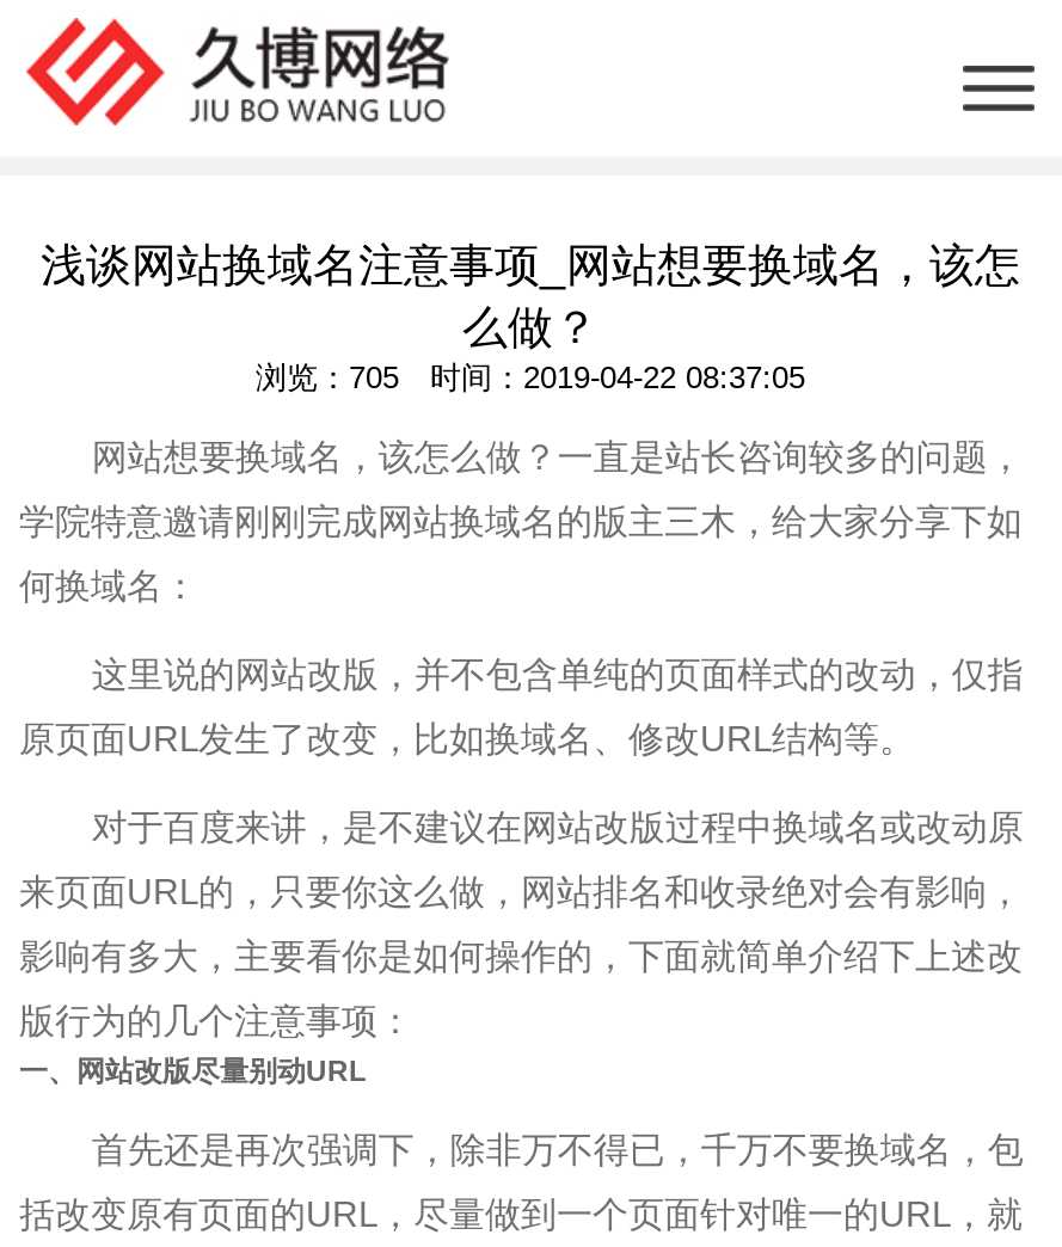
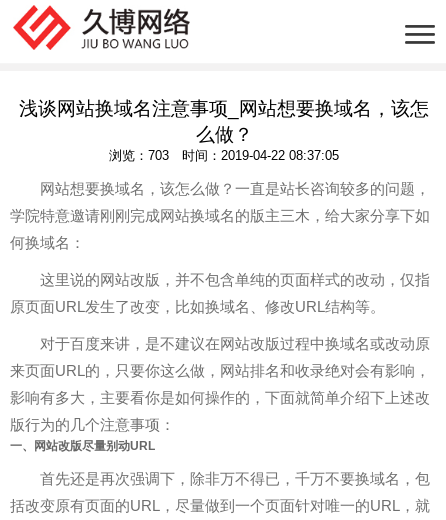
[256,360,805,396] 浏览：705 时间：2019-04-22 08:37:05 -> [109,148,339,163] 浏览：703 时间：2019-04-22 08:37:05

